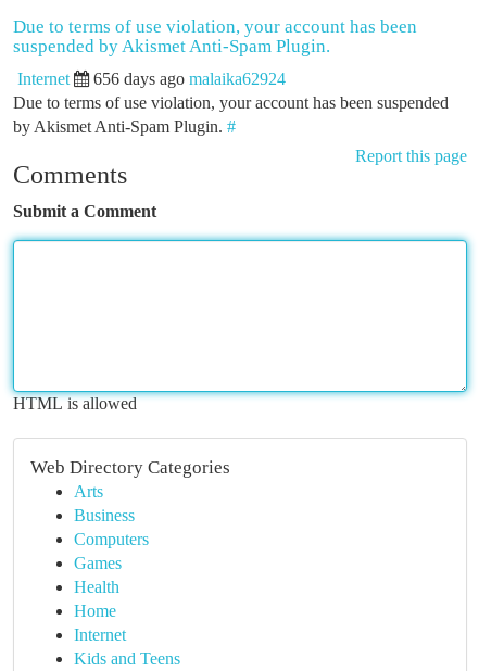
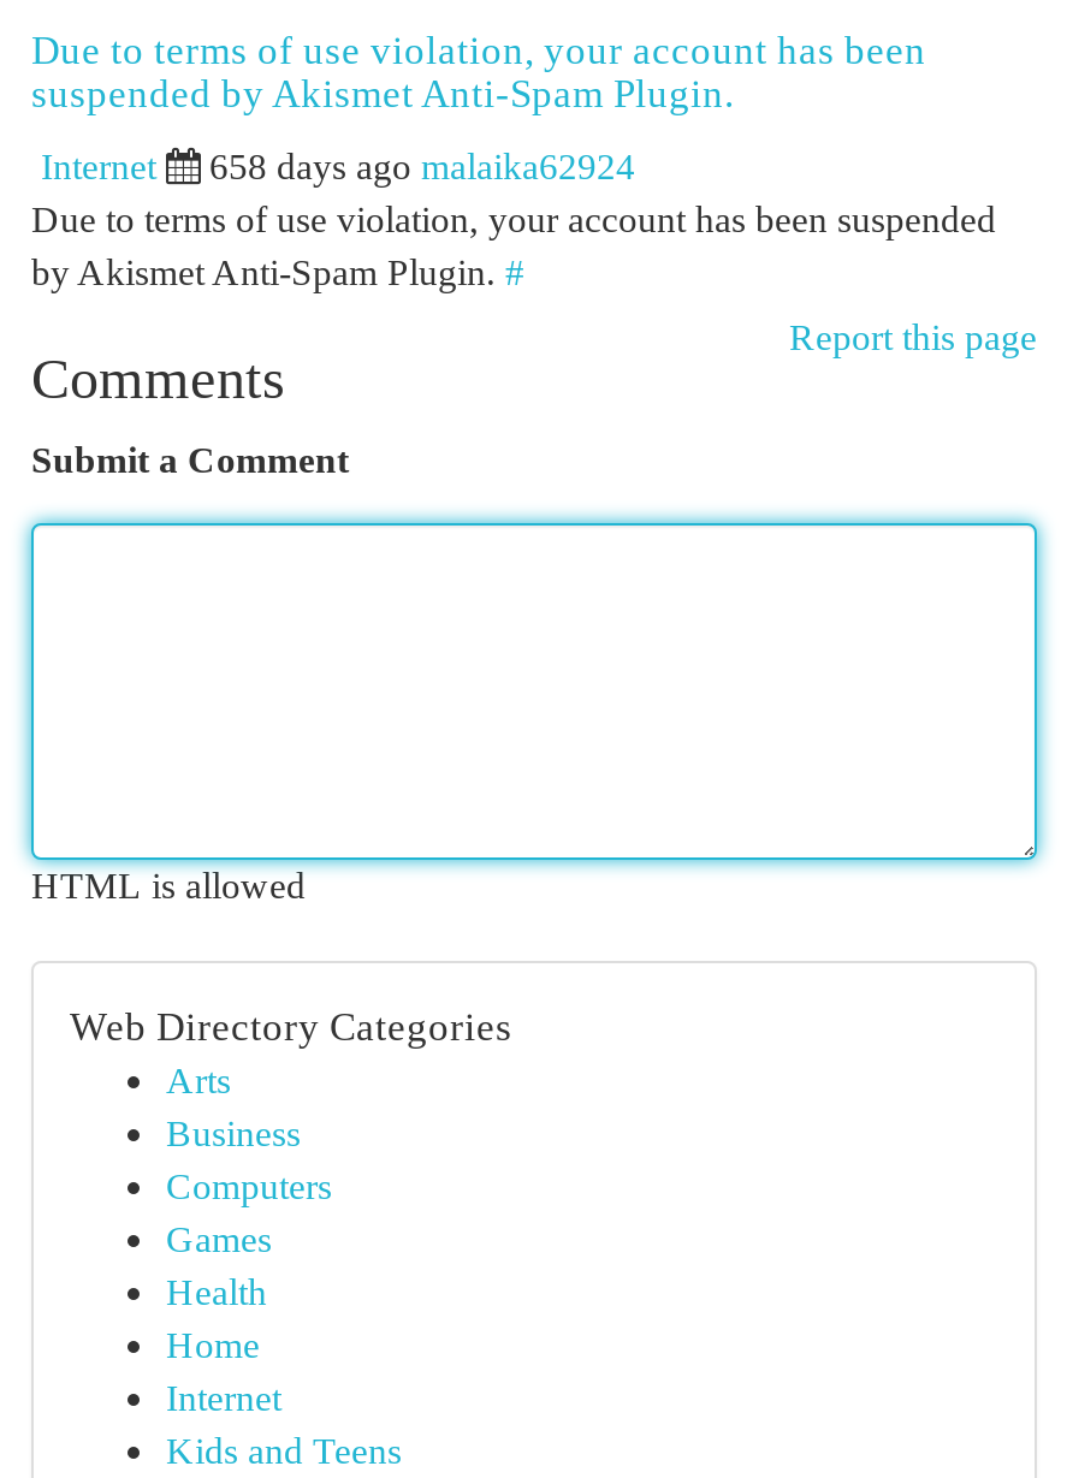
[93,69,286,88] 656 days ago malaika62924 -> [209,146,635,186] 658 days ago malaika62924

